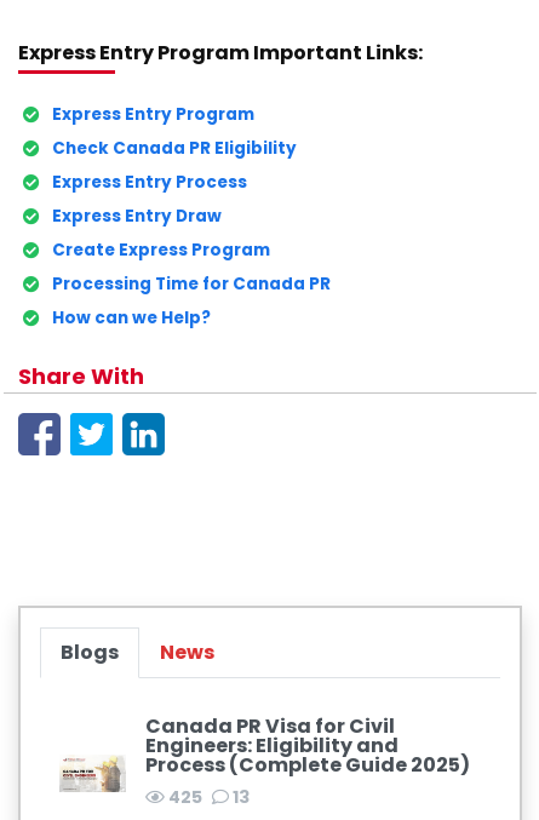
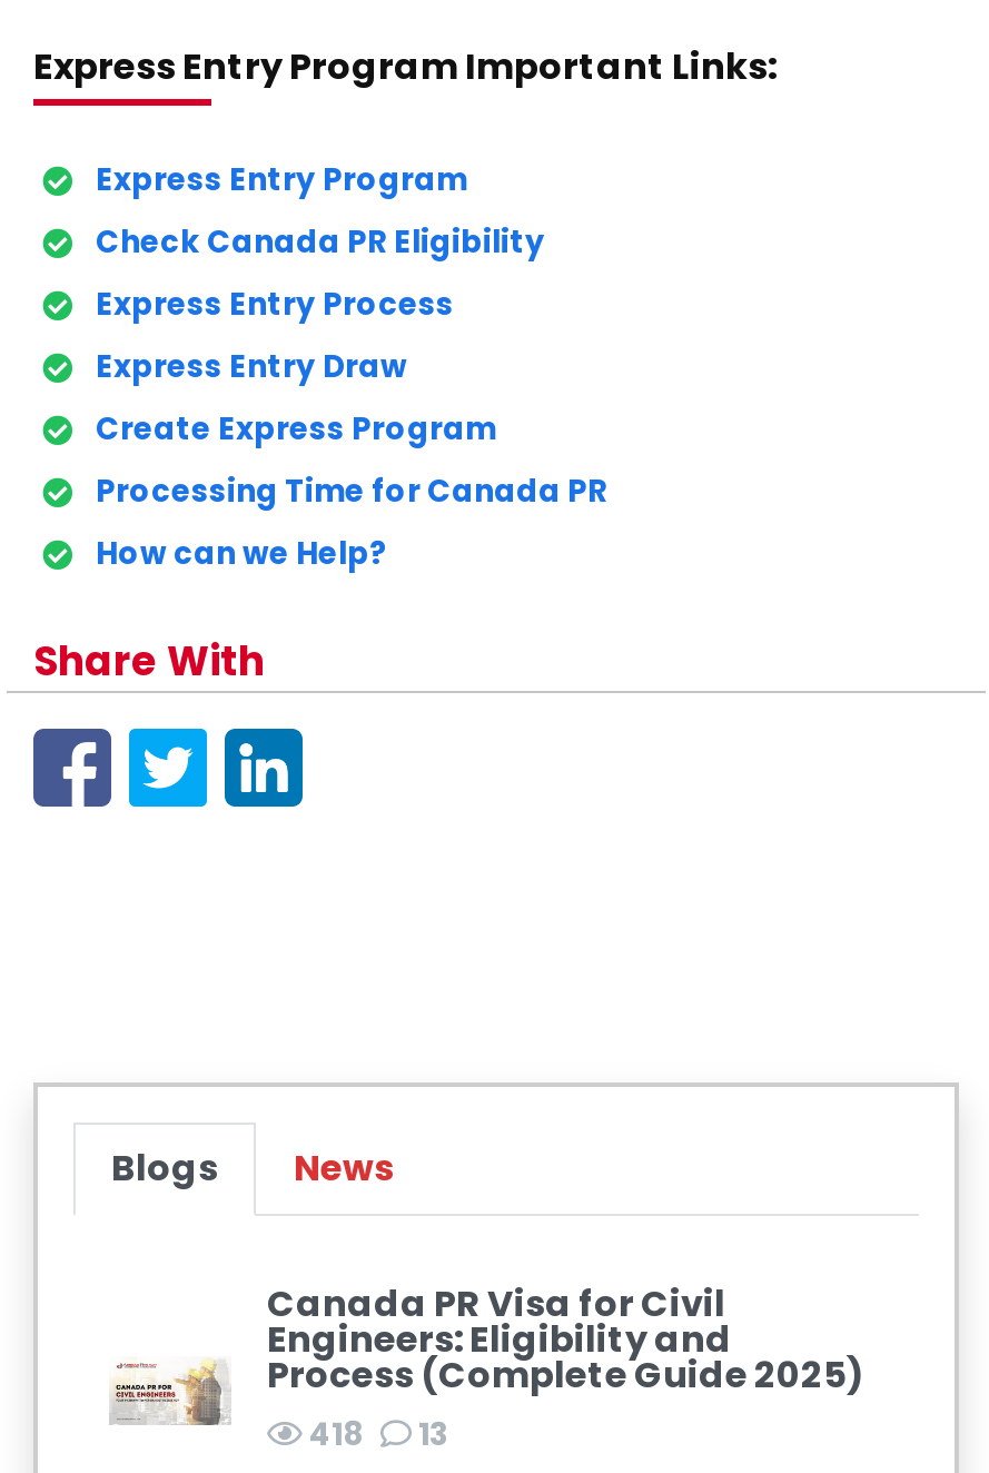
[165,785,250,809] 425 13 -> [303,1411,449,1456] 418 13

